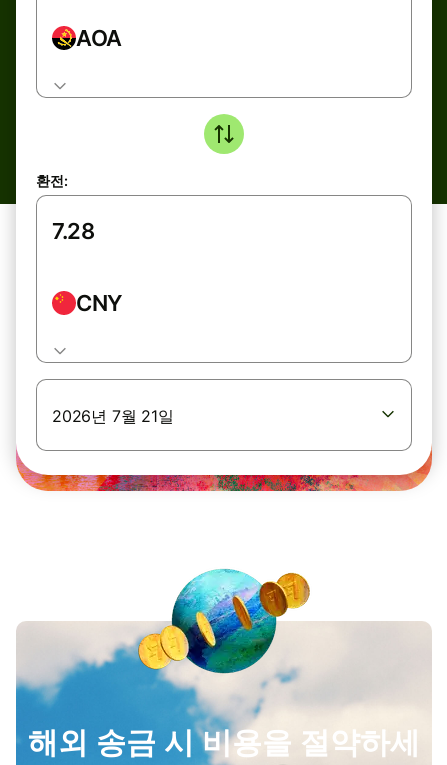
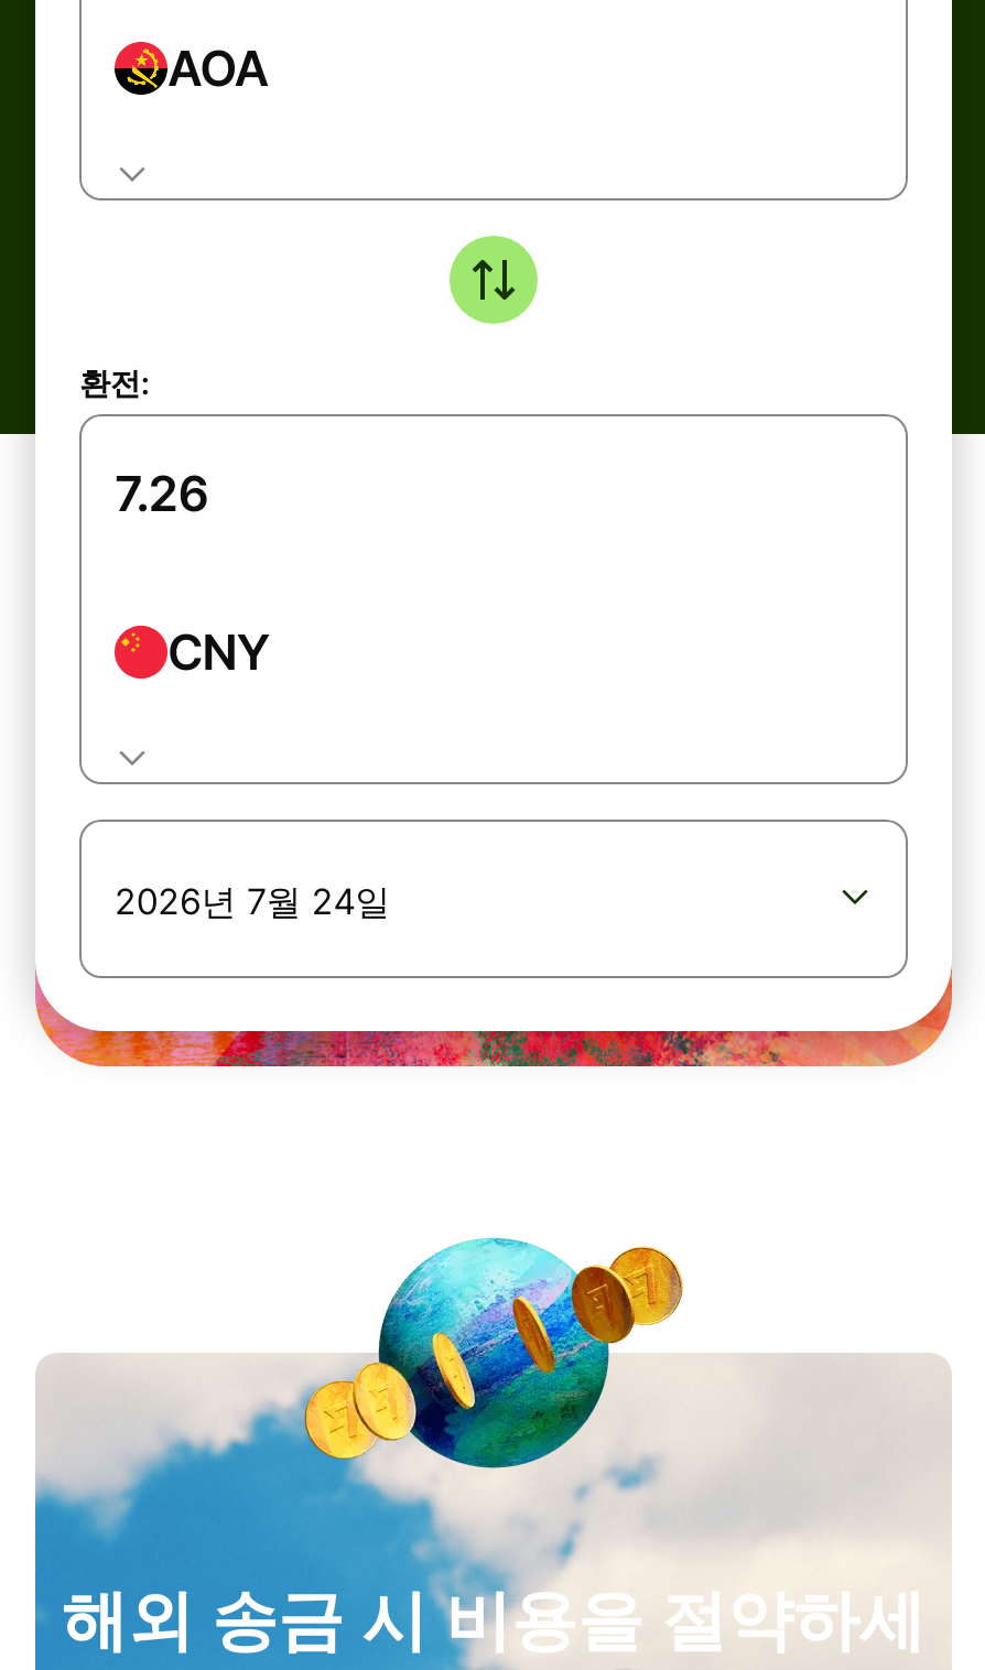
[52,406,174,426] 2026년 7월 21일 -> [115,879,390,923] 2026년 7월 24일

